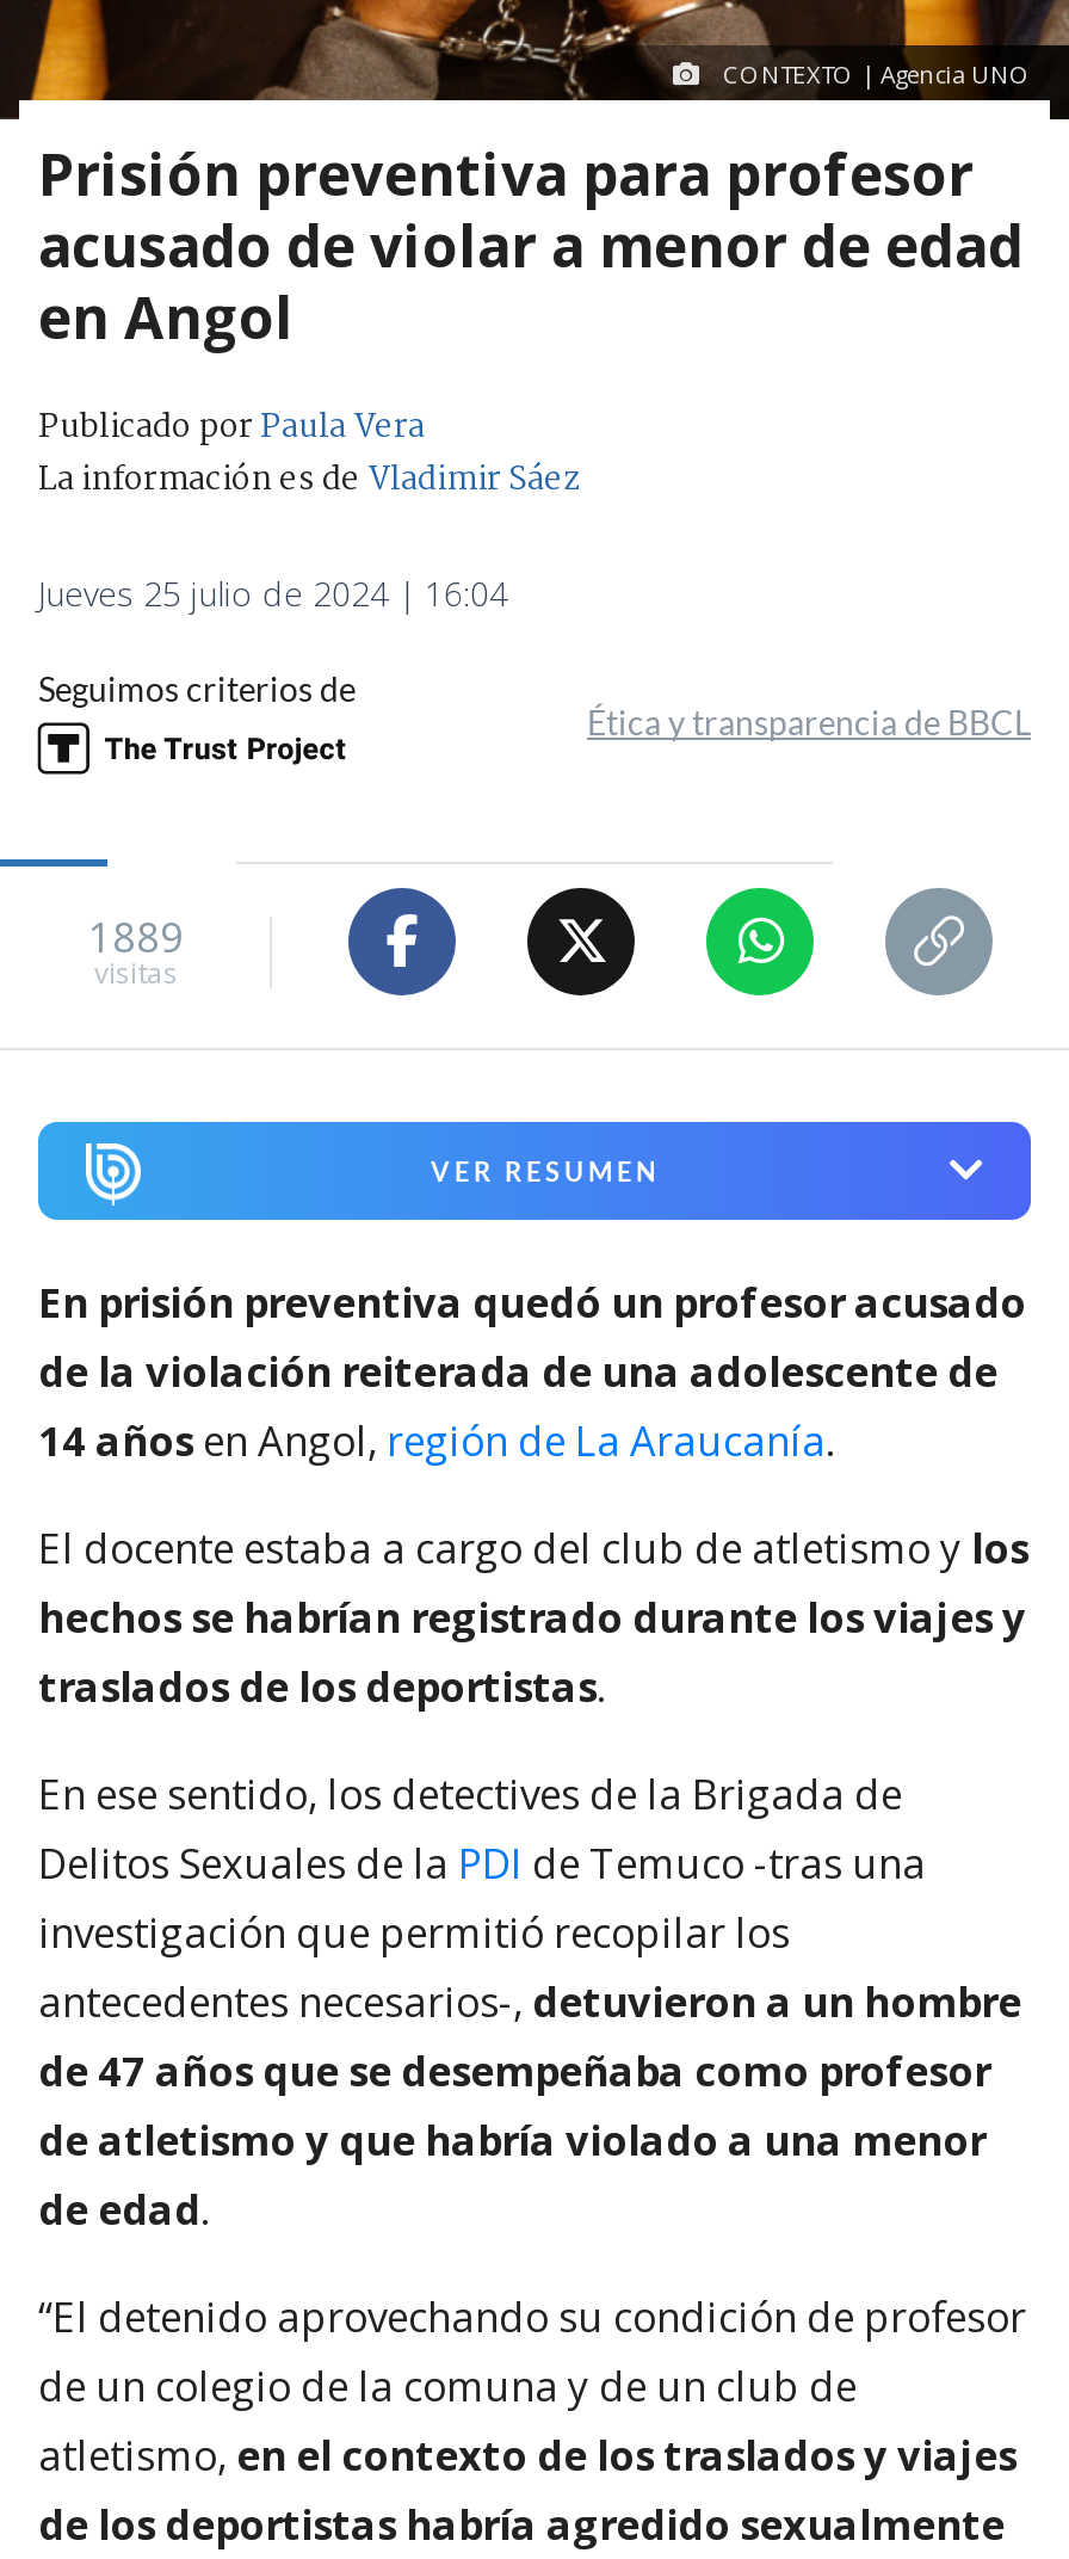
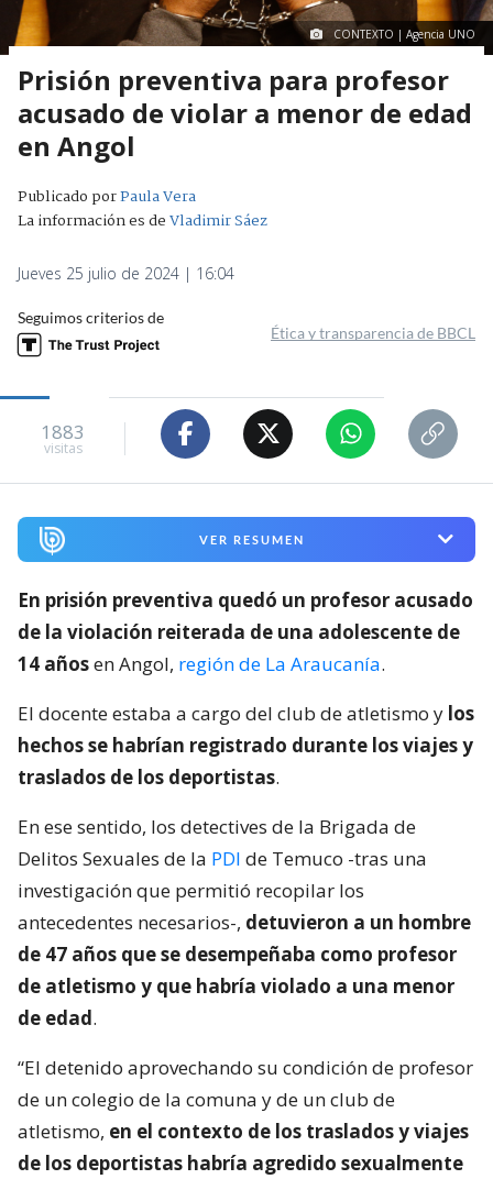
[88,910,184,965] 1889 -> [41,419,85,445] 1883

